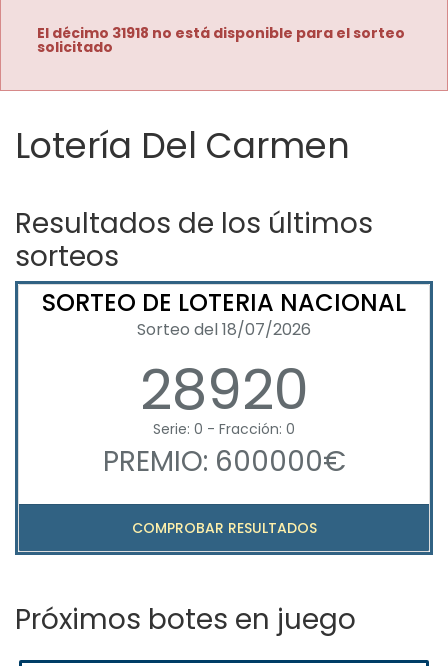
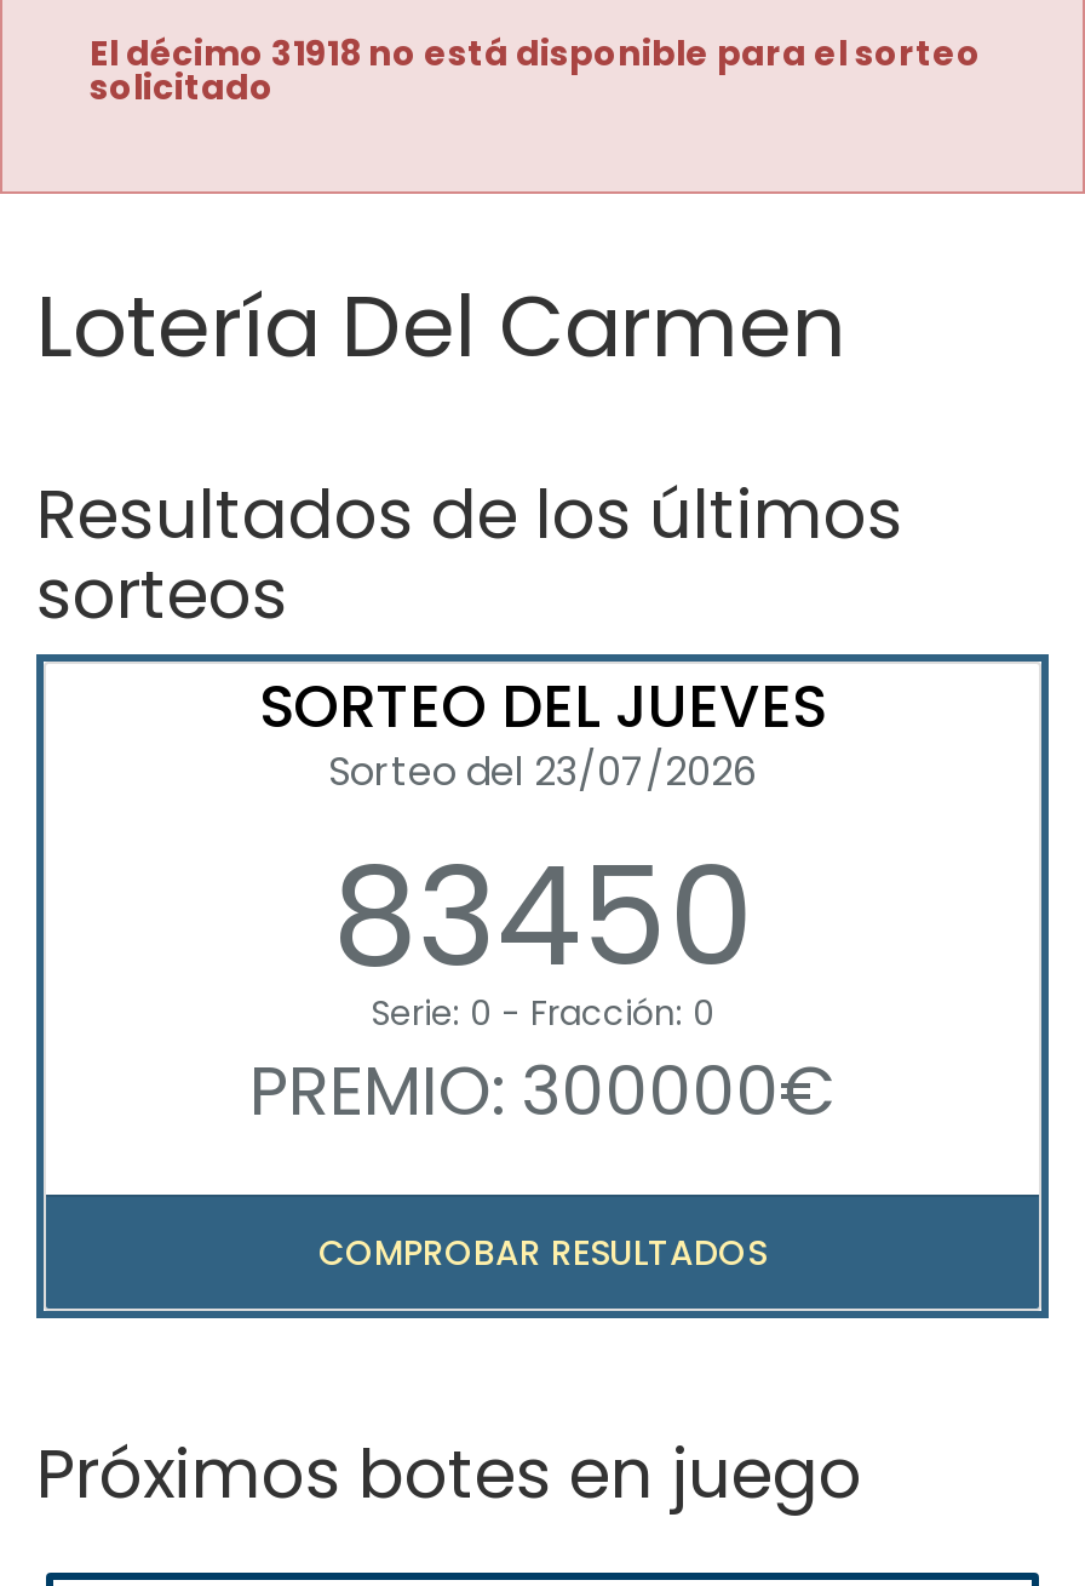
[42,286,406,429] SORTEO DE LOTERIA NACIONAL | Sorteo del 18/07/2026 | 28920 -> [259,666,826,1012] SORTEO DEL JUEVES | Sorteo del 23/07/2026 | 83450
[102,442,345,481] PREMIO: 600000€ -> [249,1044,836,1138] PREMIO: 300000€

